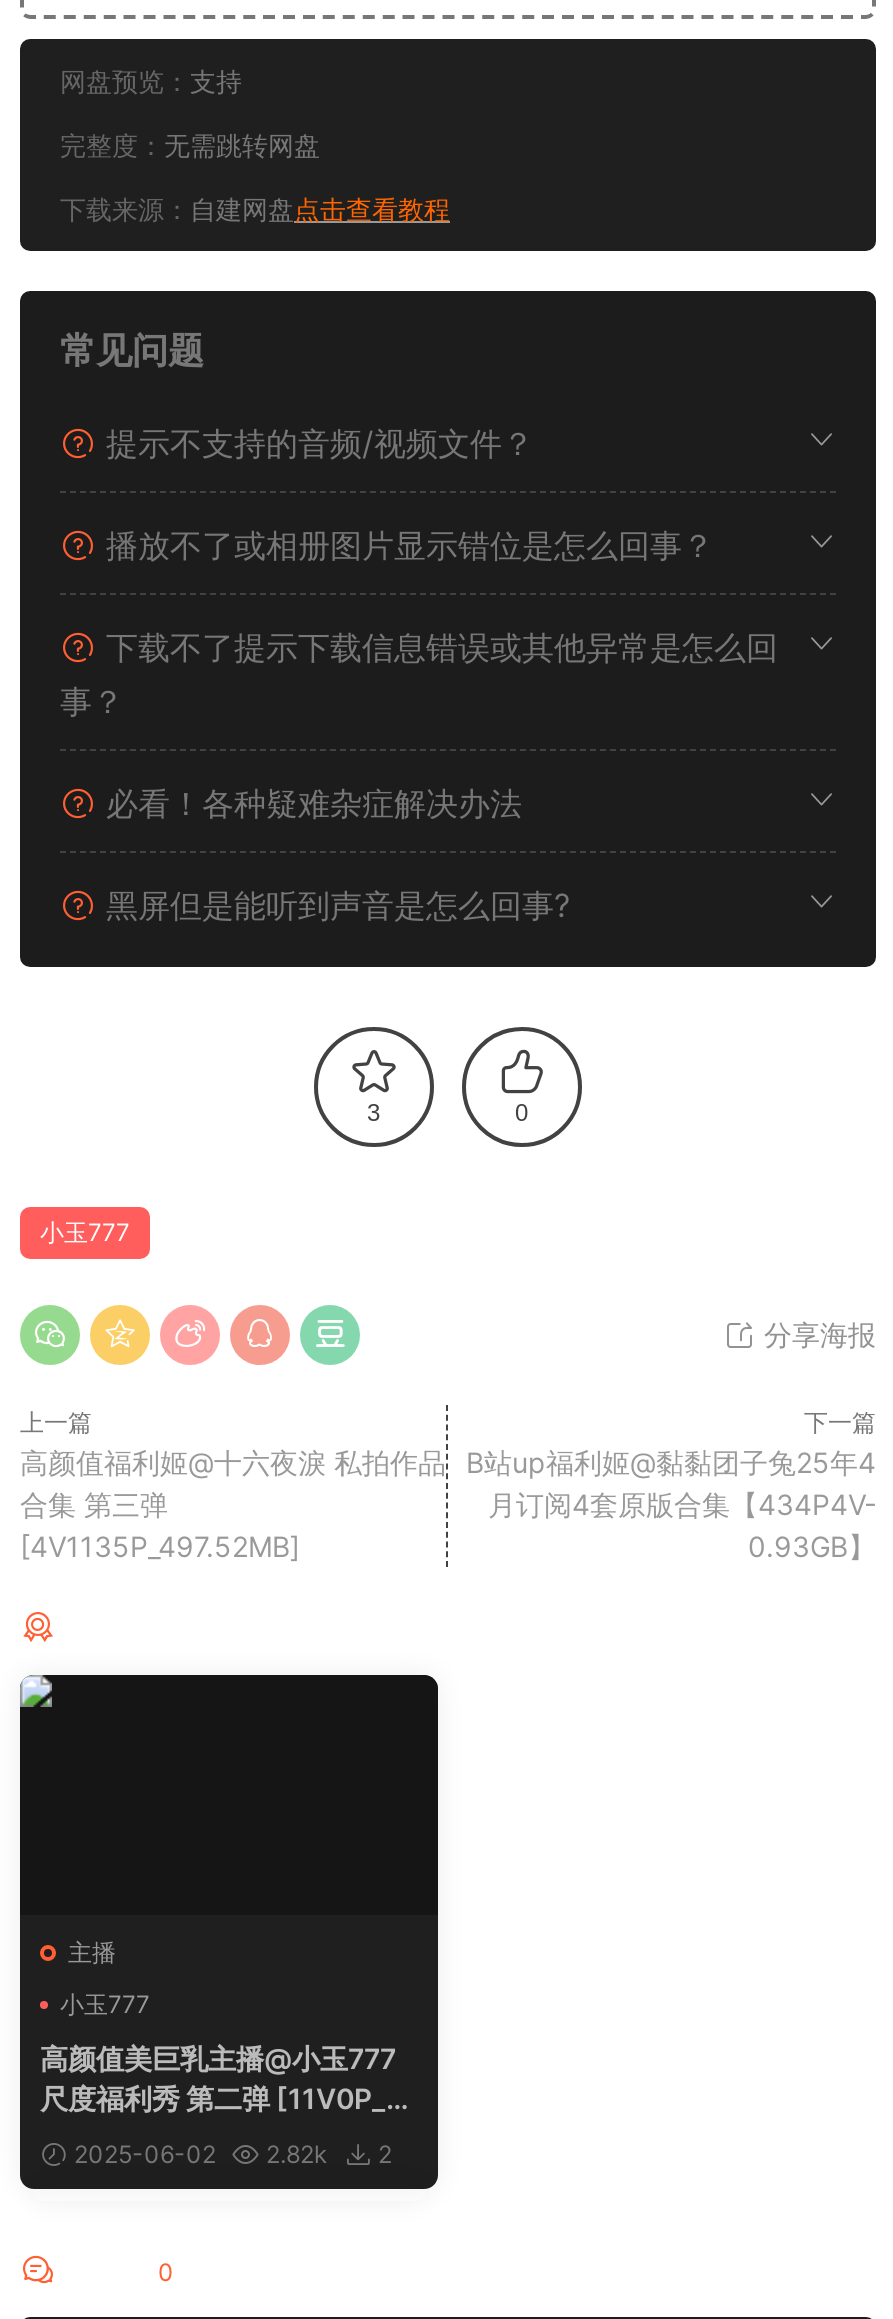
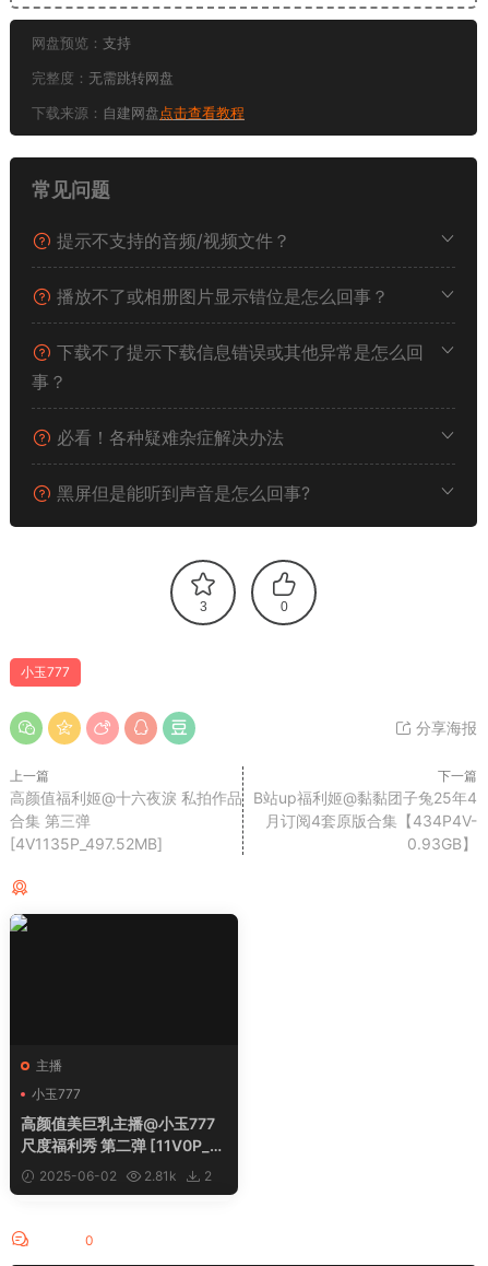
[260,2139,328,2169] 2.82k -> [141,1168,177,1184] 2.81k

